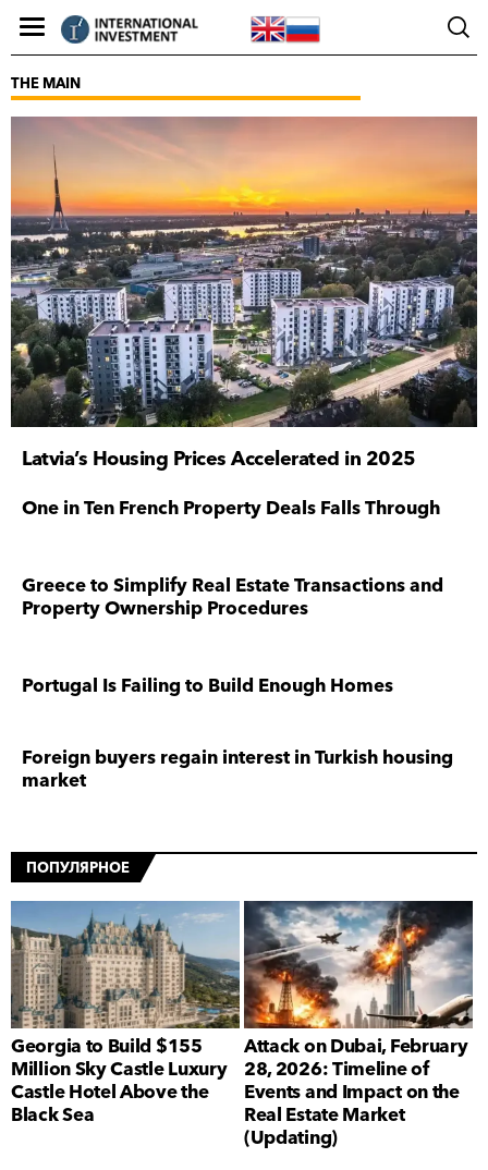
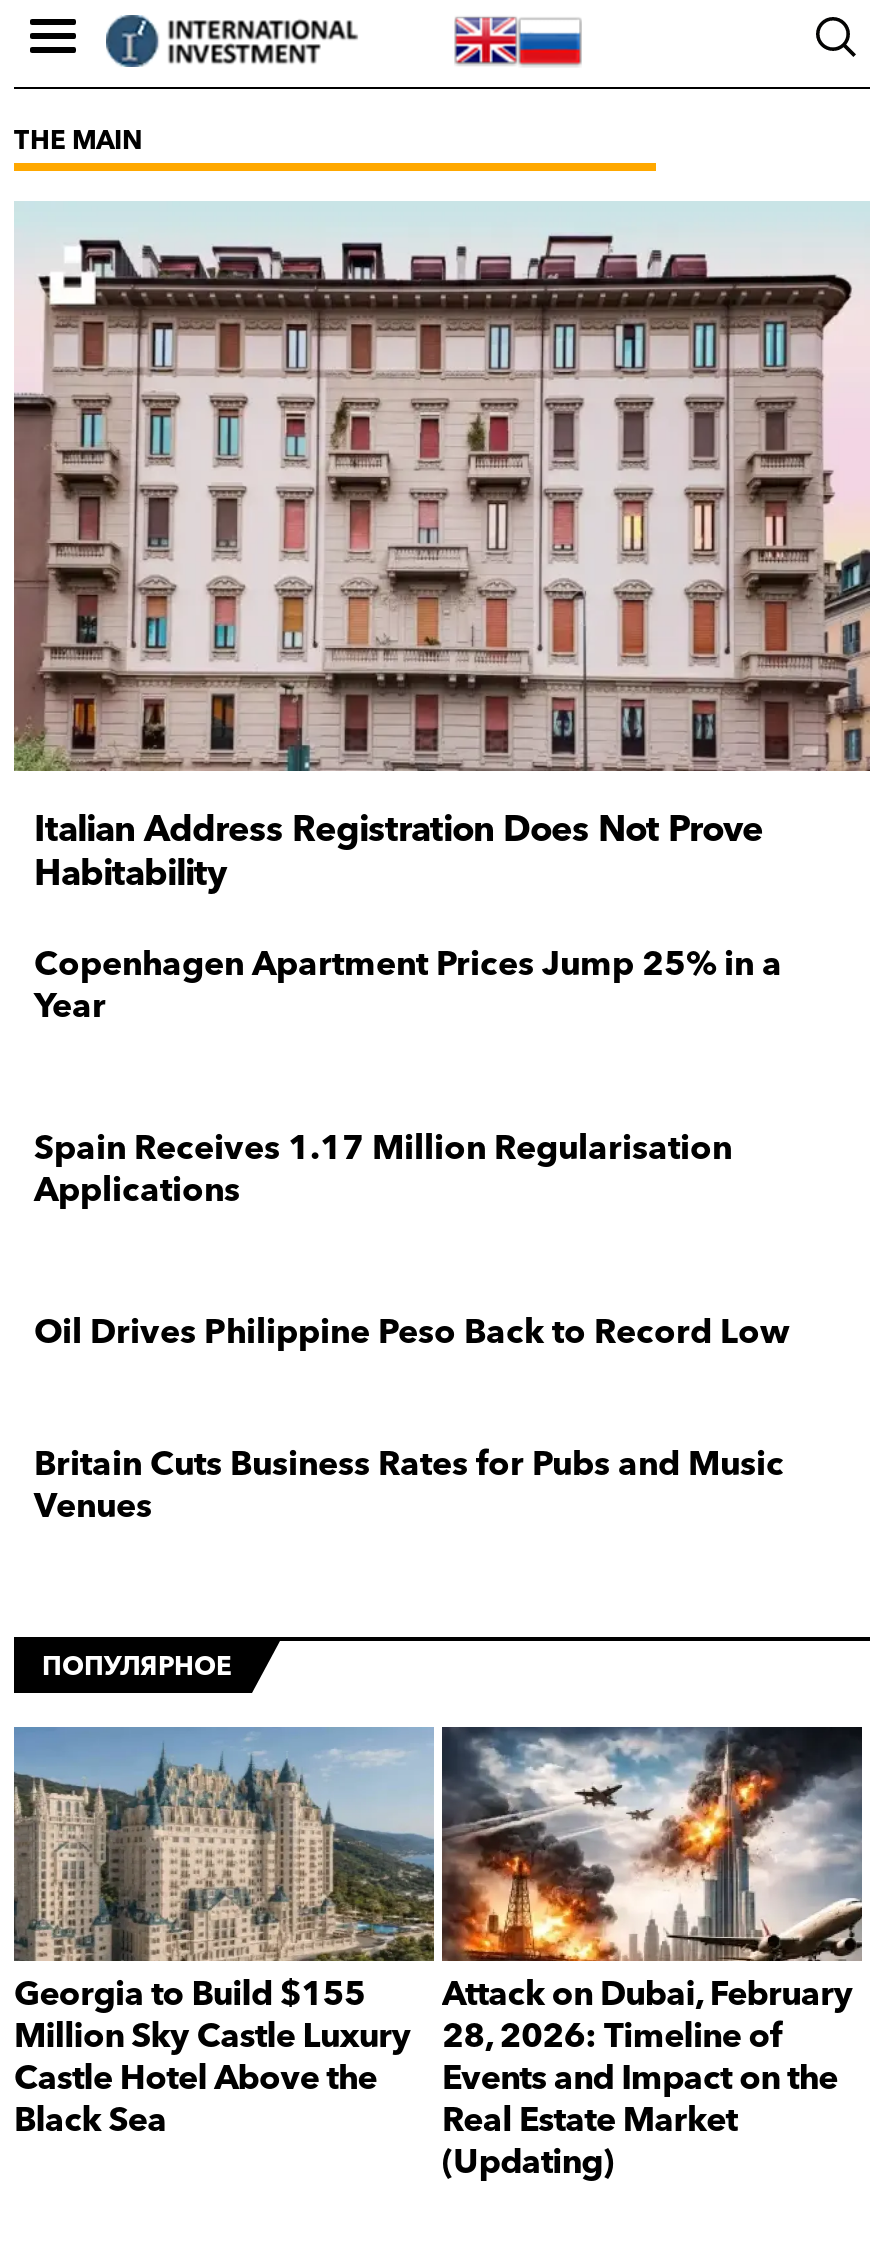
[10,117,478,471] [image] | Latvia’s Housing Prices Accelerated in 2025 -> [12,203,872,896] [image] | Italian Address Registration Does Not Prove | Habitability
[22,496,440,519] One in Ten French Property Deals Falls Through -> [34,942,782,1026] Copenhagen Apartment Prices Jump 25% in a | Year
[22,573,443,619] Greece to Simplify Real Estate Transactions and | Property Ownership Procedures -> [34,1125,732,1209] Spain Receives 1.17 Million Regularisation | Applications
[22,673,393,696] Portugal Is Failing to Build Enough Homes -> [34,1308,790,1350] Oil Drives Philippine Peso Back to Record Low
[22,745,453,791] Foreign buyers regain interest in Turkish housing | market -> [34,1441,784,1525] Britain Cuts Business Rates for Pubs and Music | Venues

